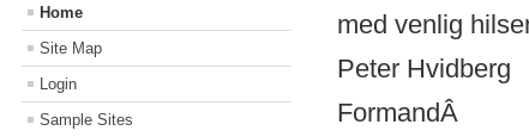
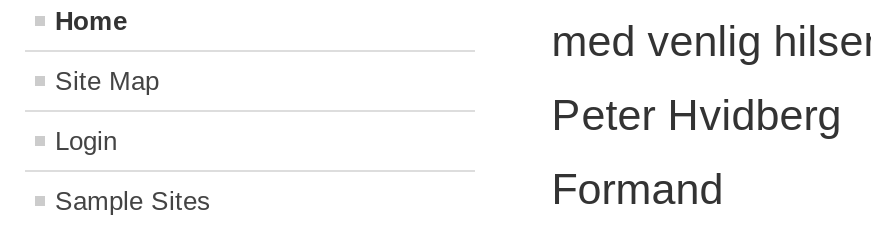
[337,98,466,128] FormandÂ -> [551,165,735,215] Formand

